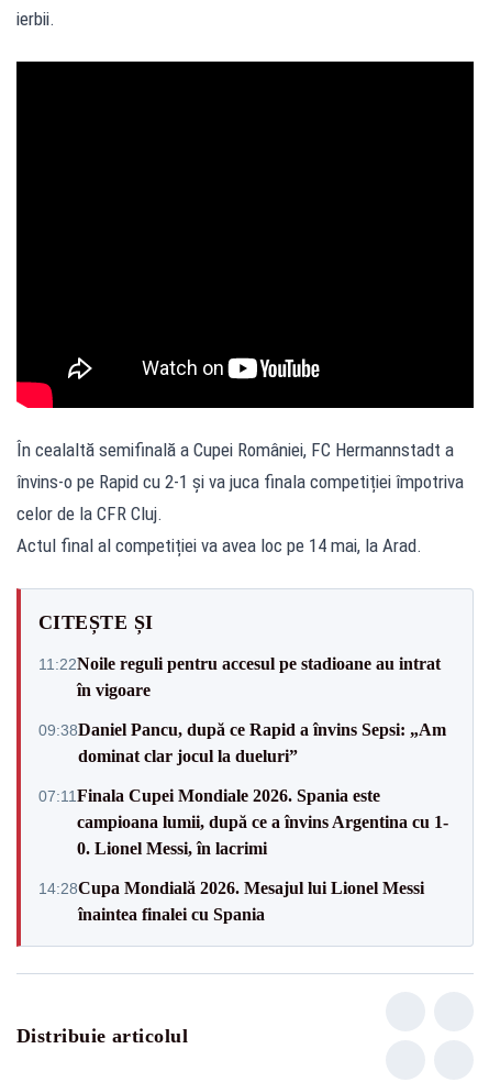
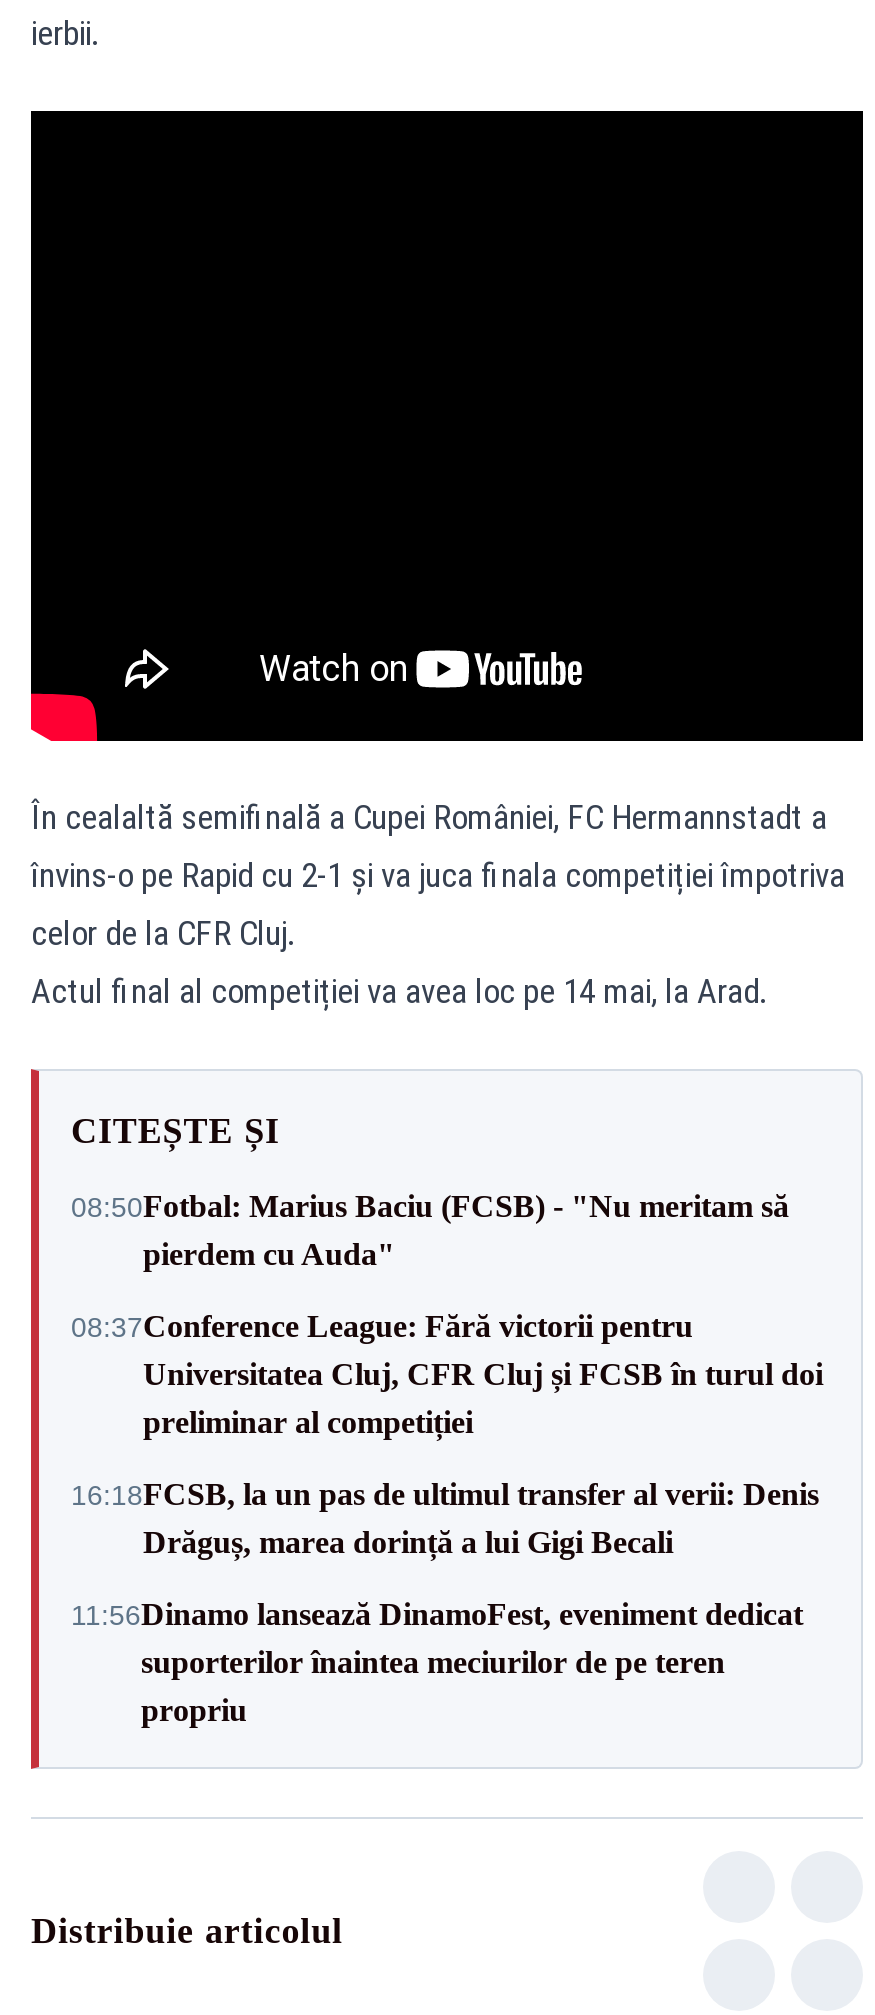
[38,654,441,699] 11:22Noile reguli pentru accesul pe stadioane au intrat | în vigoare -> [71,1189,789,1271] 08:50Fotbal: Marius Baciu (FCSB) - "Nu meritam să | pierdem cu Auda"
[38,720,446,765] 09:38Daniel Pancu, după ce Rapid a învins Sepsi: „Am | dominat clar jocul la dueluri” -> [71,1309,823,1439] 08:37Conference League: Fără victorii pentru | Universitatea Cluj, CFR Cluj și FCSB în turul doi | preliminar al competiției
[38,786,448,857] 07:11 Finala Cupei Mondiale 2026. Spania este | campioana lumii, după ce a învins Argentina cu 1- | 0. Lionel Messi, în lacrimi -> [71,1477,819,1559] 16:18FCSB, la un pas de ultimul transfer al verii: Denis | Drăguș, marea dorință a lui Gigi Becali
[38,878,424,923] 14:28Cupa Mondială 2026. Mesajul lui Lionel Messi | înaintea finalei cu Spania -> [71,1597,803,1727] 11:56Dinamo lansează DinamoFest, eveniment dedicat | suporterilor înaintea meciurilor de pe teren | propriu

